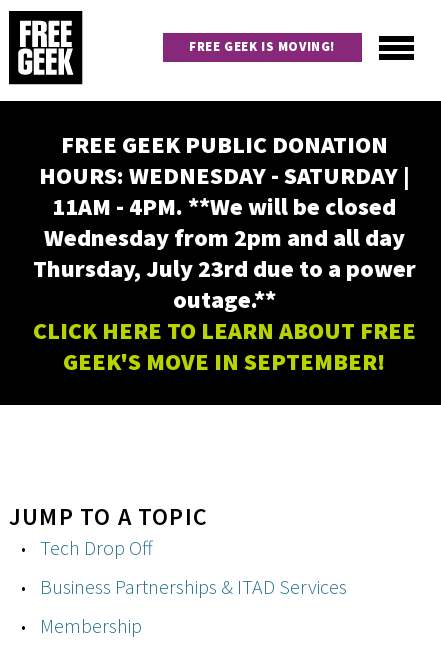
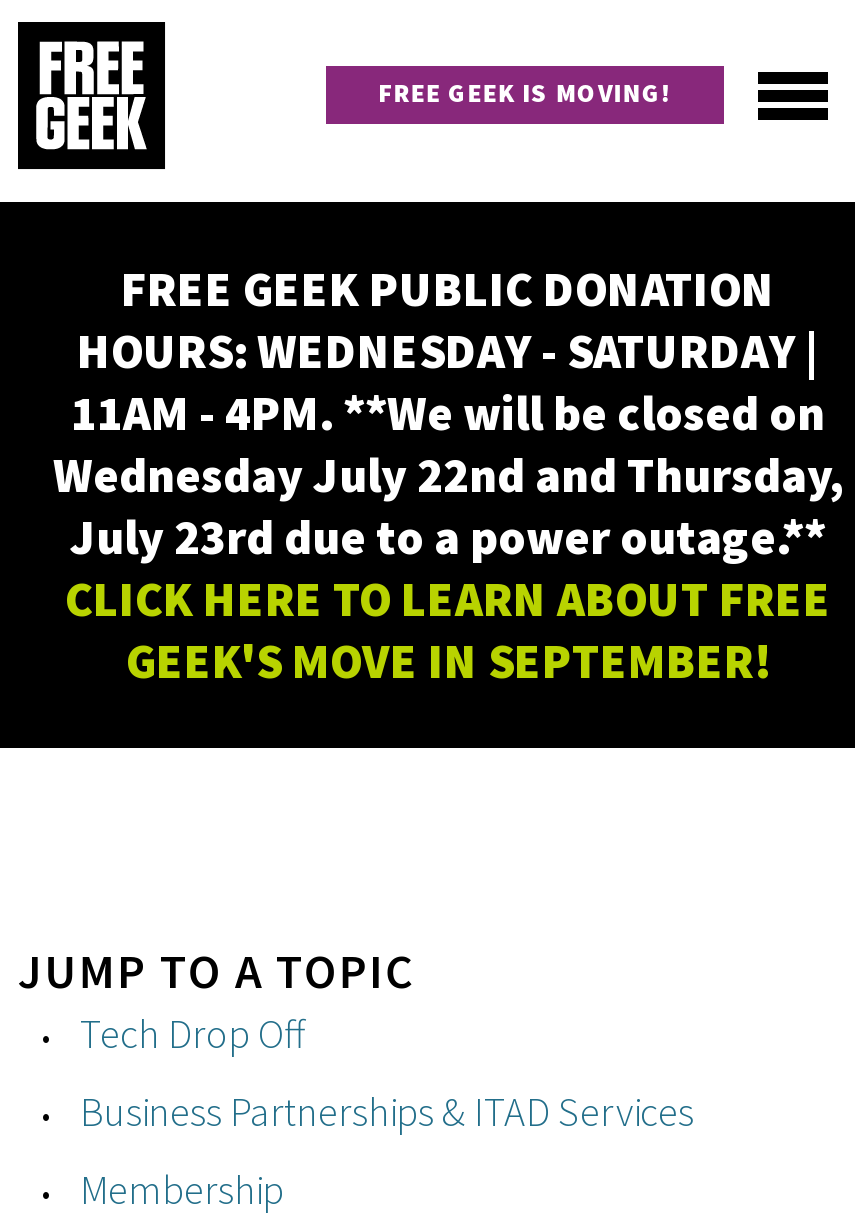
[32,191,415,315] 11AM - 4PM. **We will be closed | Wednesday from 2pm and all day | Thursday, July 23rd due to a power | outage.** -> [53,382,843,568] 11AM - 4PM. **We will be closed on | Wednesday July 22nd and Thursday, | July 23rd due to a power outage.**

